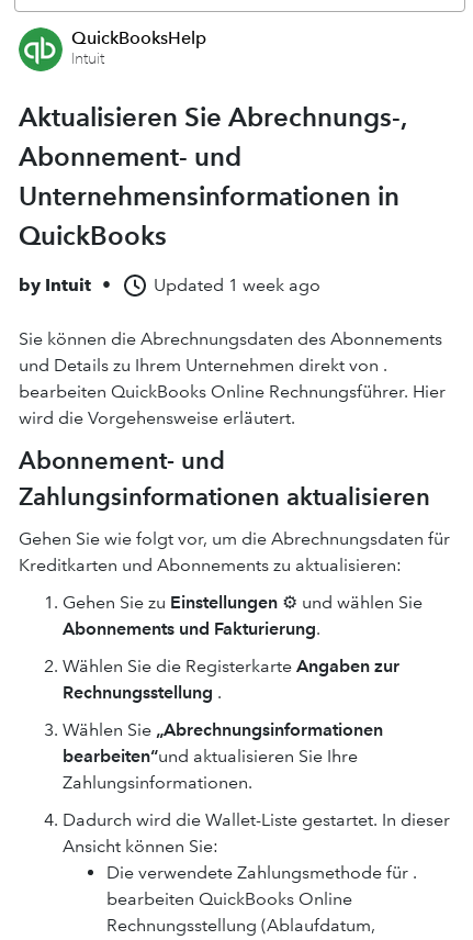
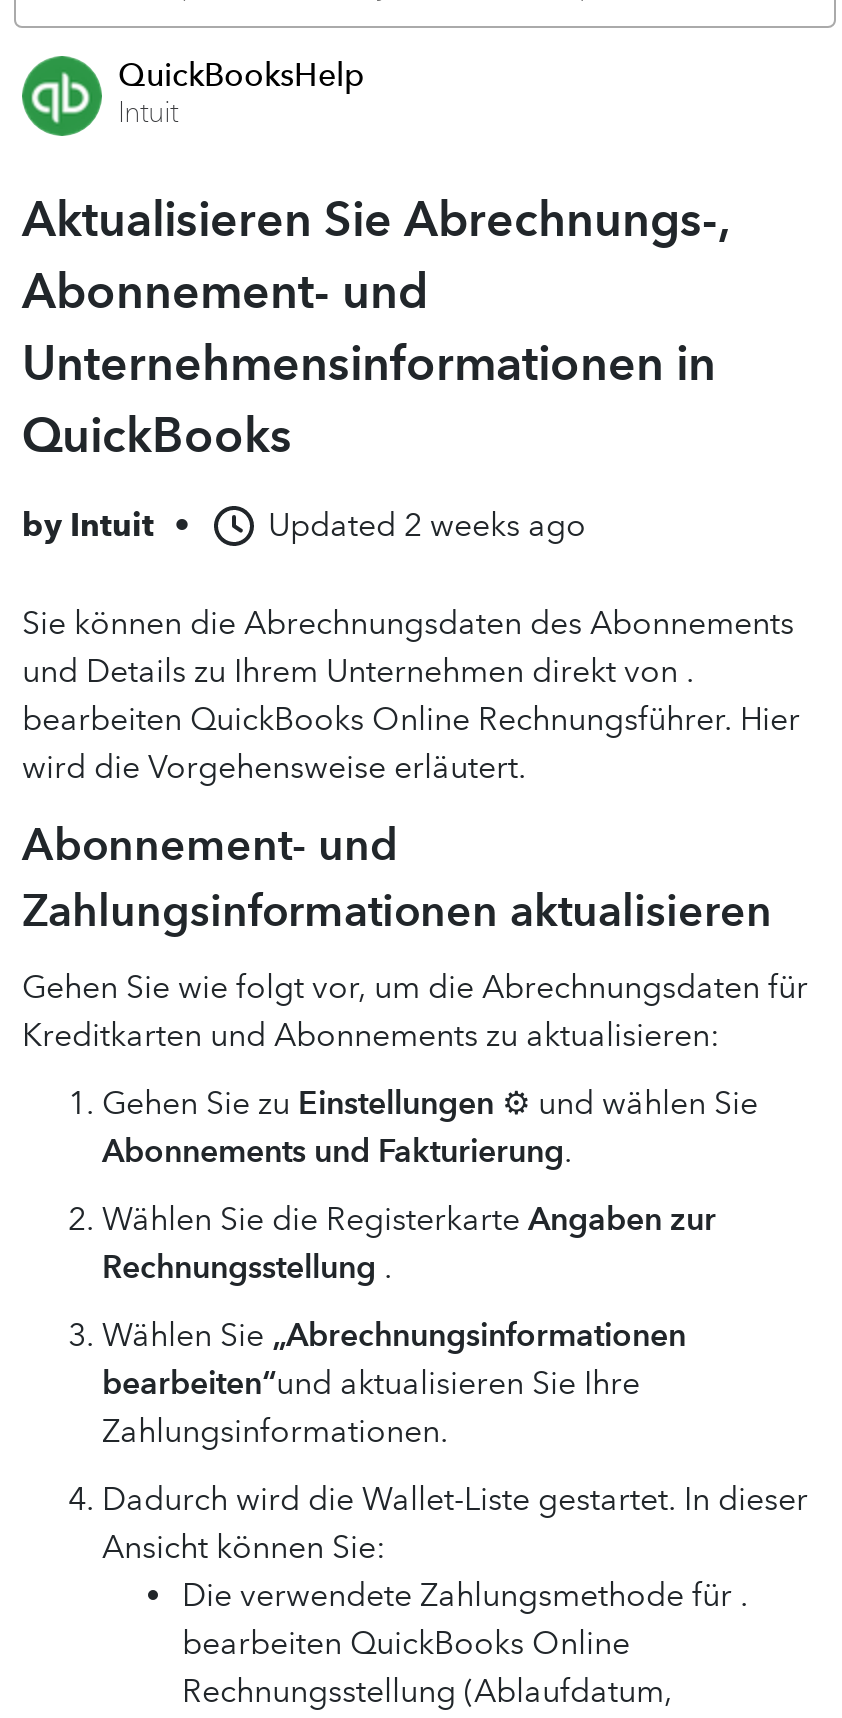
[154,275,320,295] Updated 1 week ago -> [268,506,586,544] Updated 2 weeks ago

